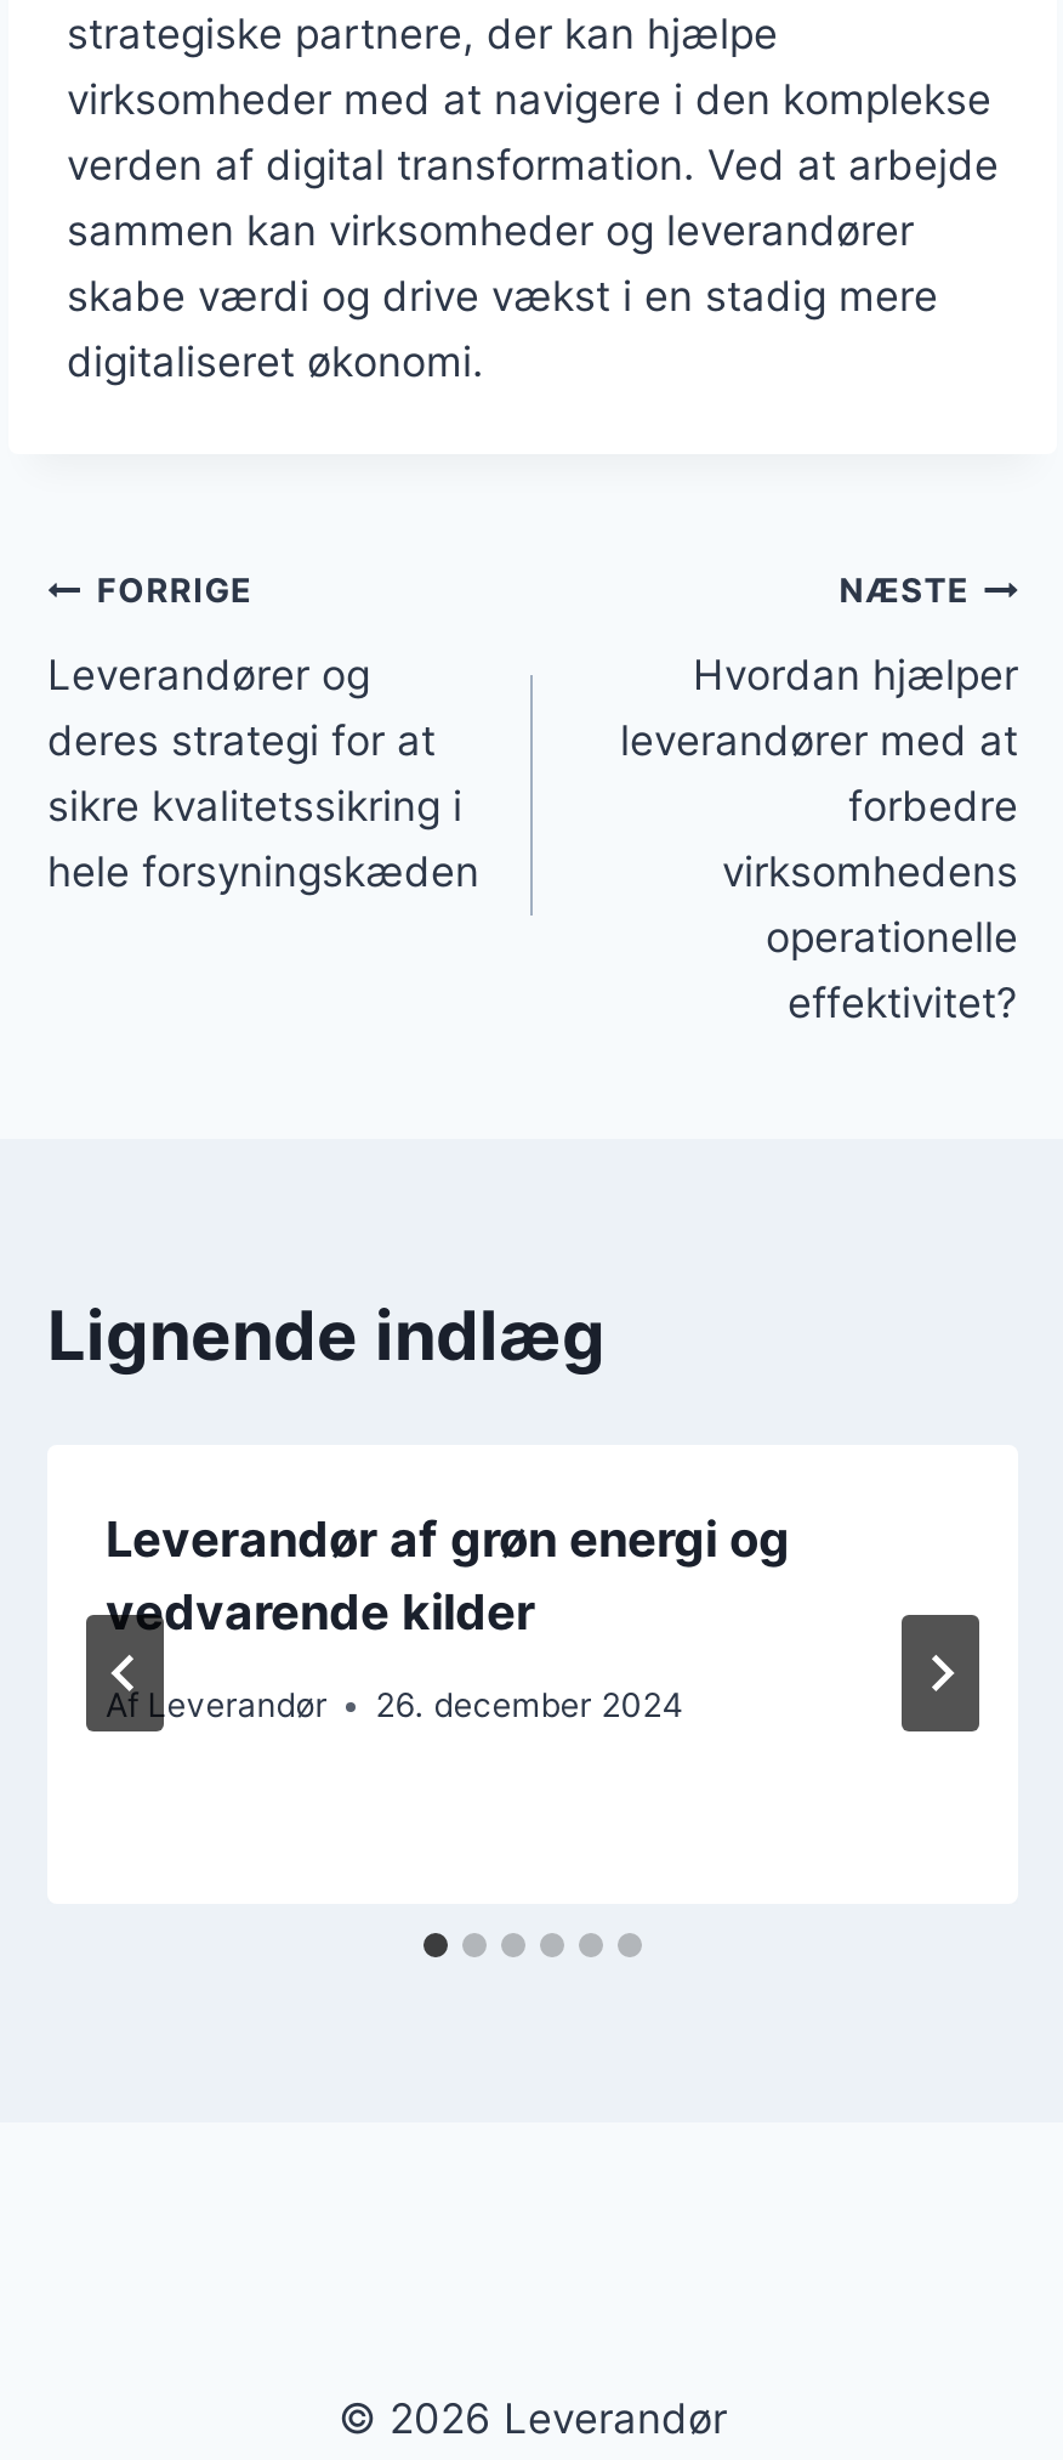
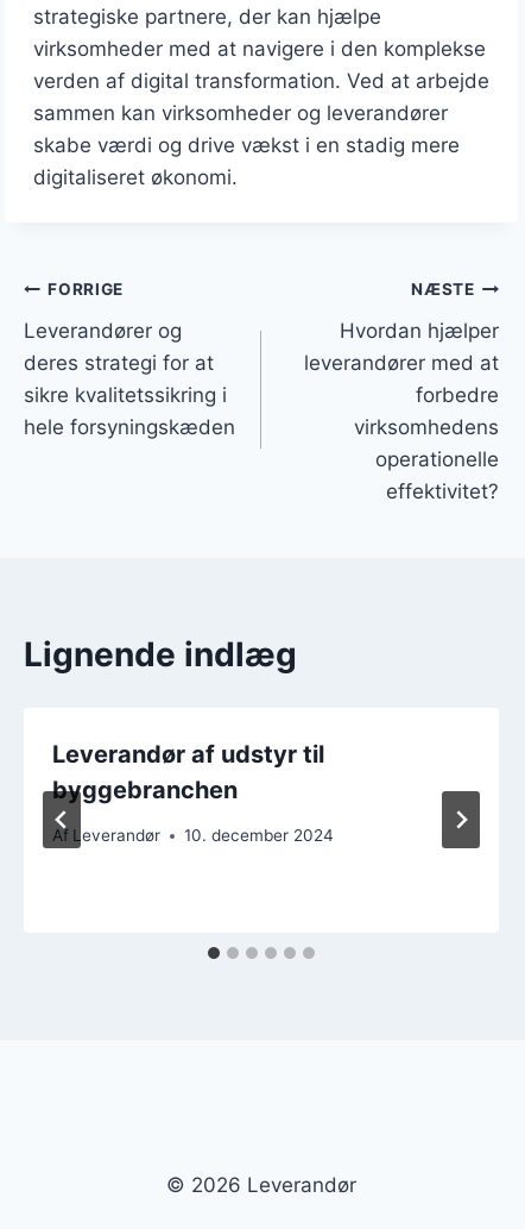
[106,1509,790,1640] Leverandør af grøn energi og | vedvarende kilder -> [52,739,324,804] Leverandør af udstyr til | byggebranchen
[375,1686,684,1724] 26. december 2024 -> [184,826,334,845] 10. december 2024

